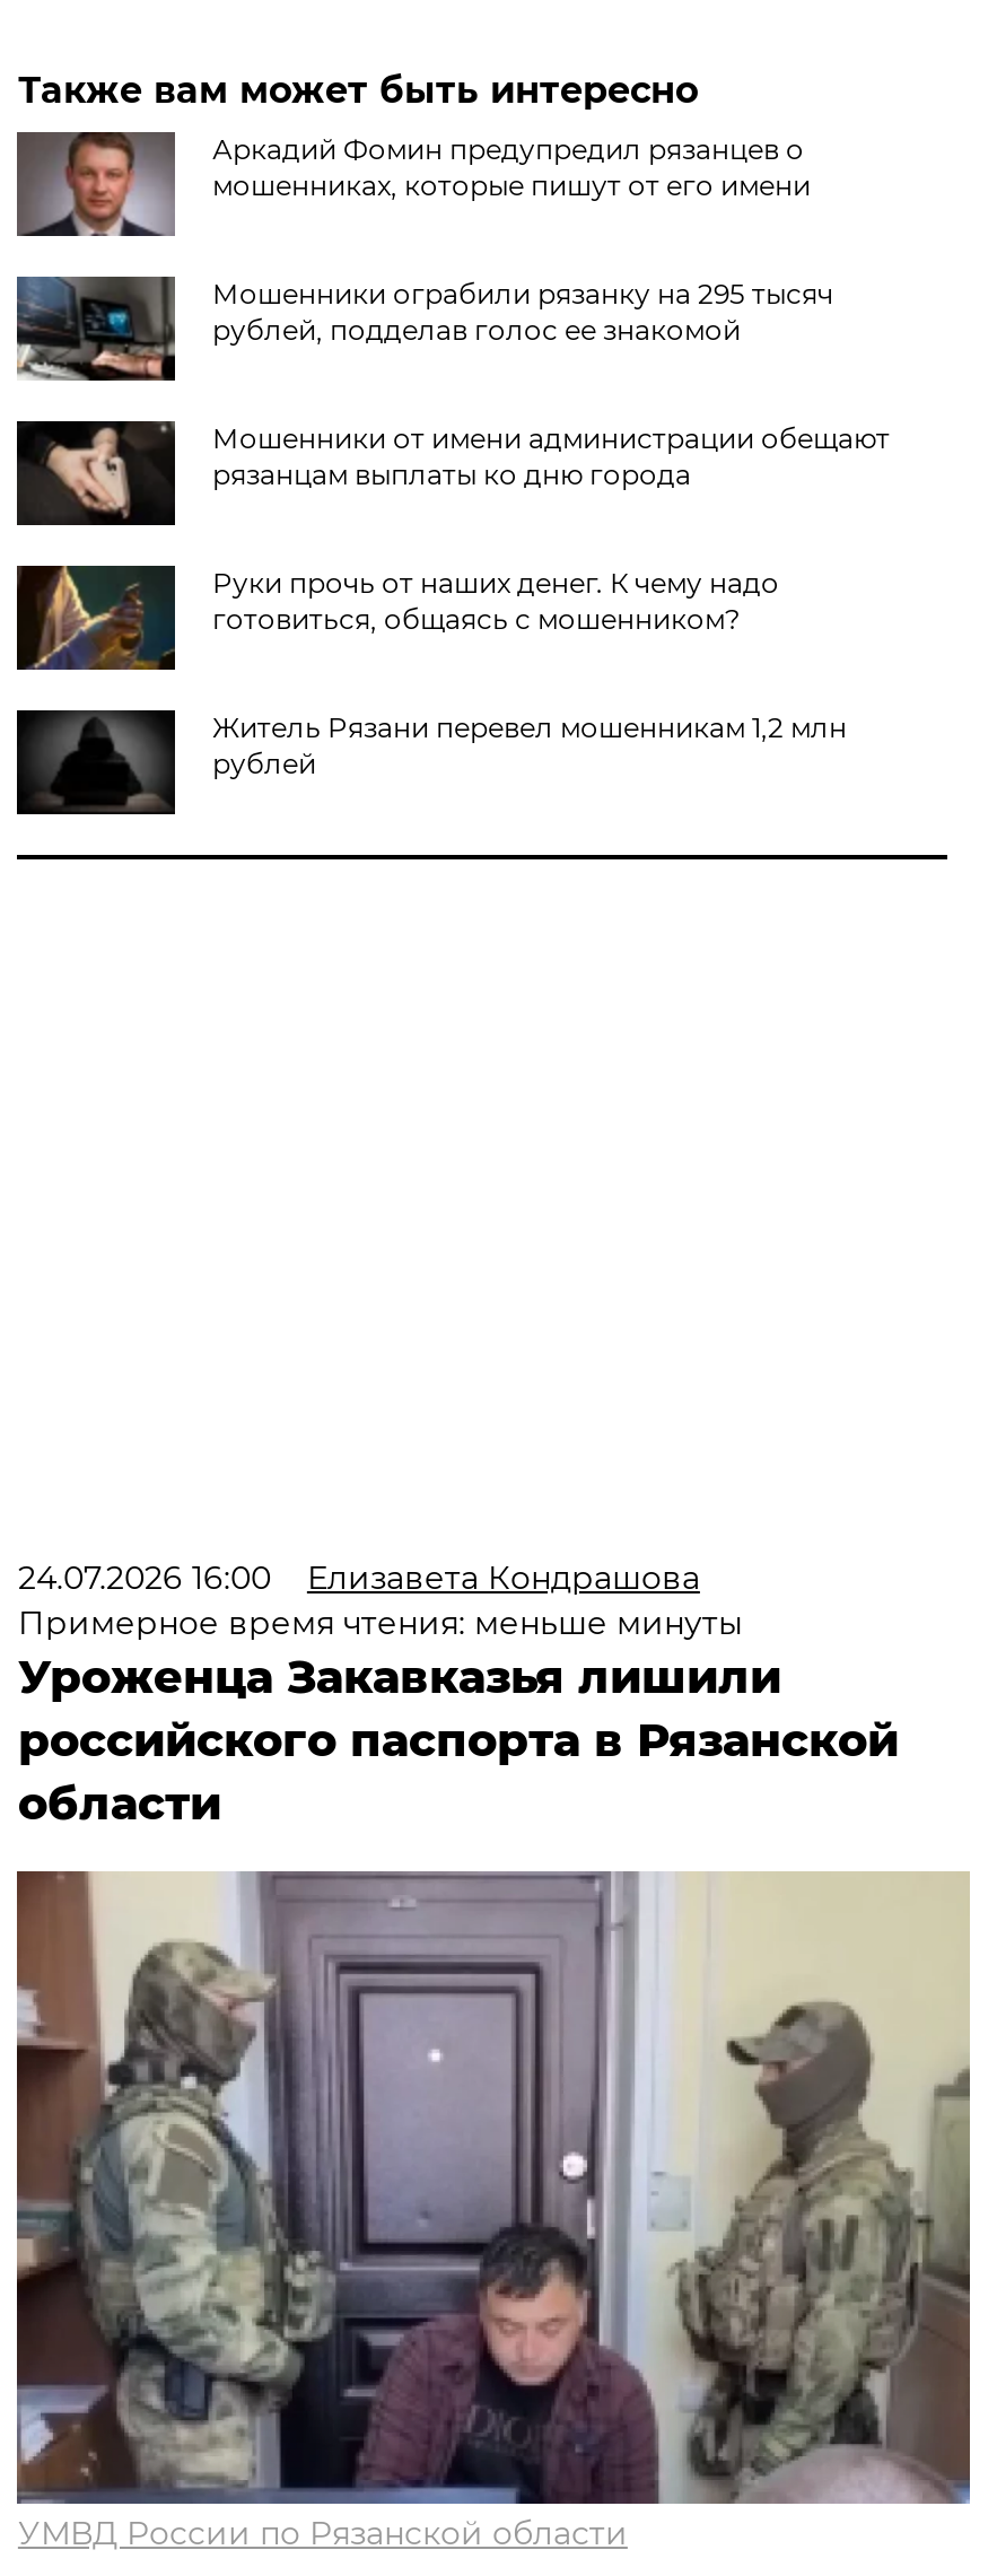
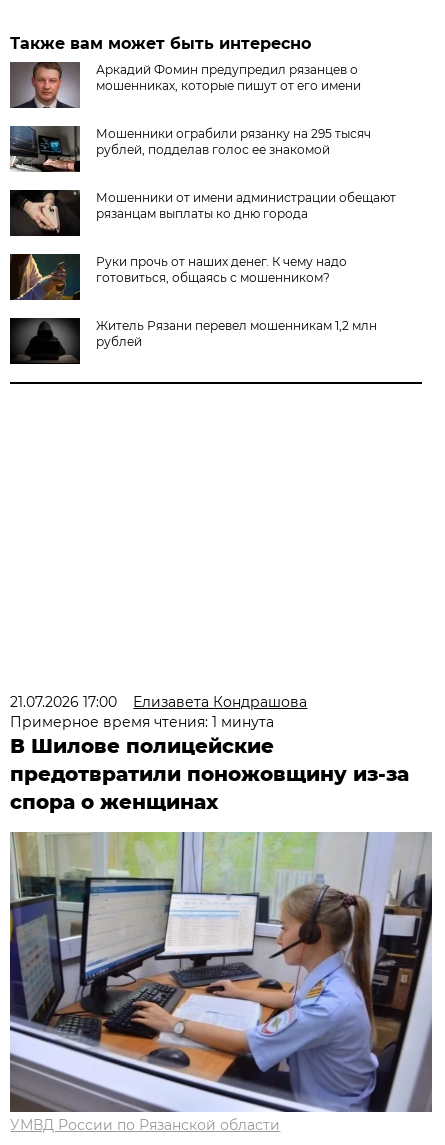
[18,1557,700,1598] 24.07.2026 16:00 Елизавета Кондрашова -> [10,693,307,711] 21.07.2026 17:00 Елизавета Кондрашова
[18,1603,899,1831] Примерное время чтения: меньше минуты | Уроженца Закавказья лишили | российского паспорта в Рязанской | области -> [10,713,409,814] Примерное время чтения: 1 минута | В Шилове полицейские | предотвратили поножовщину из-за | спора о женщинах
[15,1871,970,2506] [image] -> [9,832,433,1112] [image]

